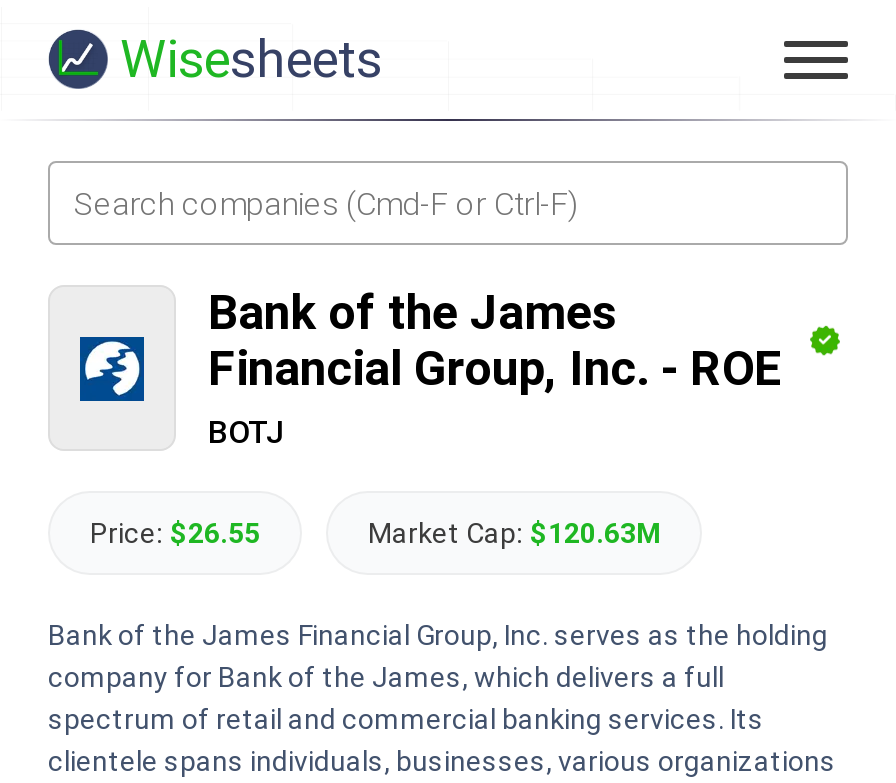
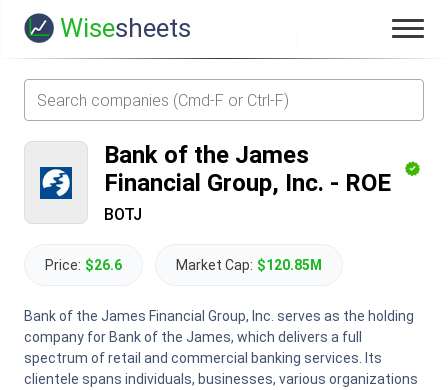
[90,517,260,549] Price: $26.55 -> [45,257,122,273] Price: $26.6
[368,517,660,549] Market Cap: $120.63M -> [176,257,322,273] Market Cap: $120.85M

